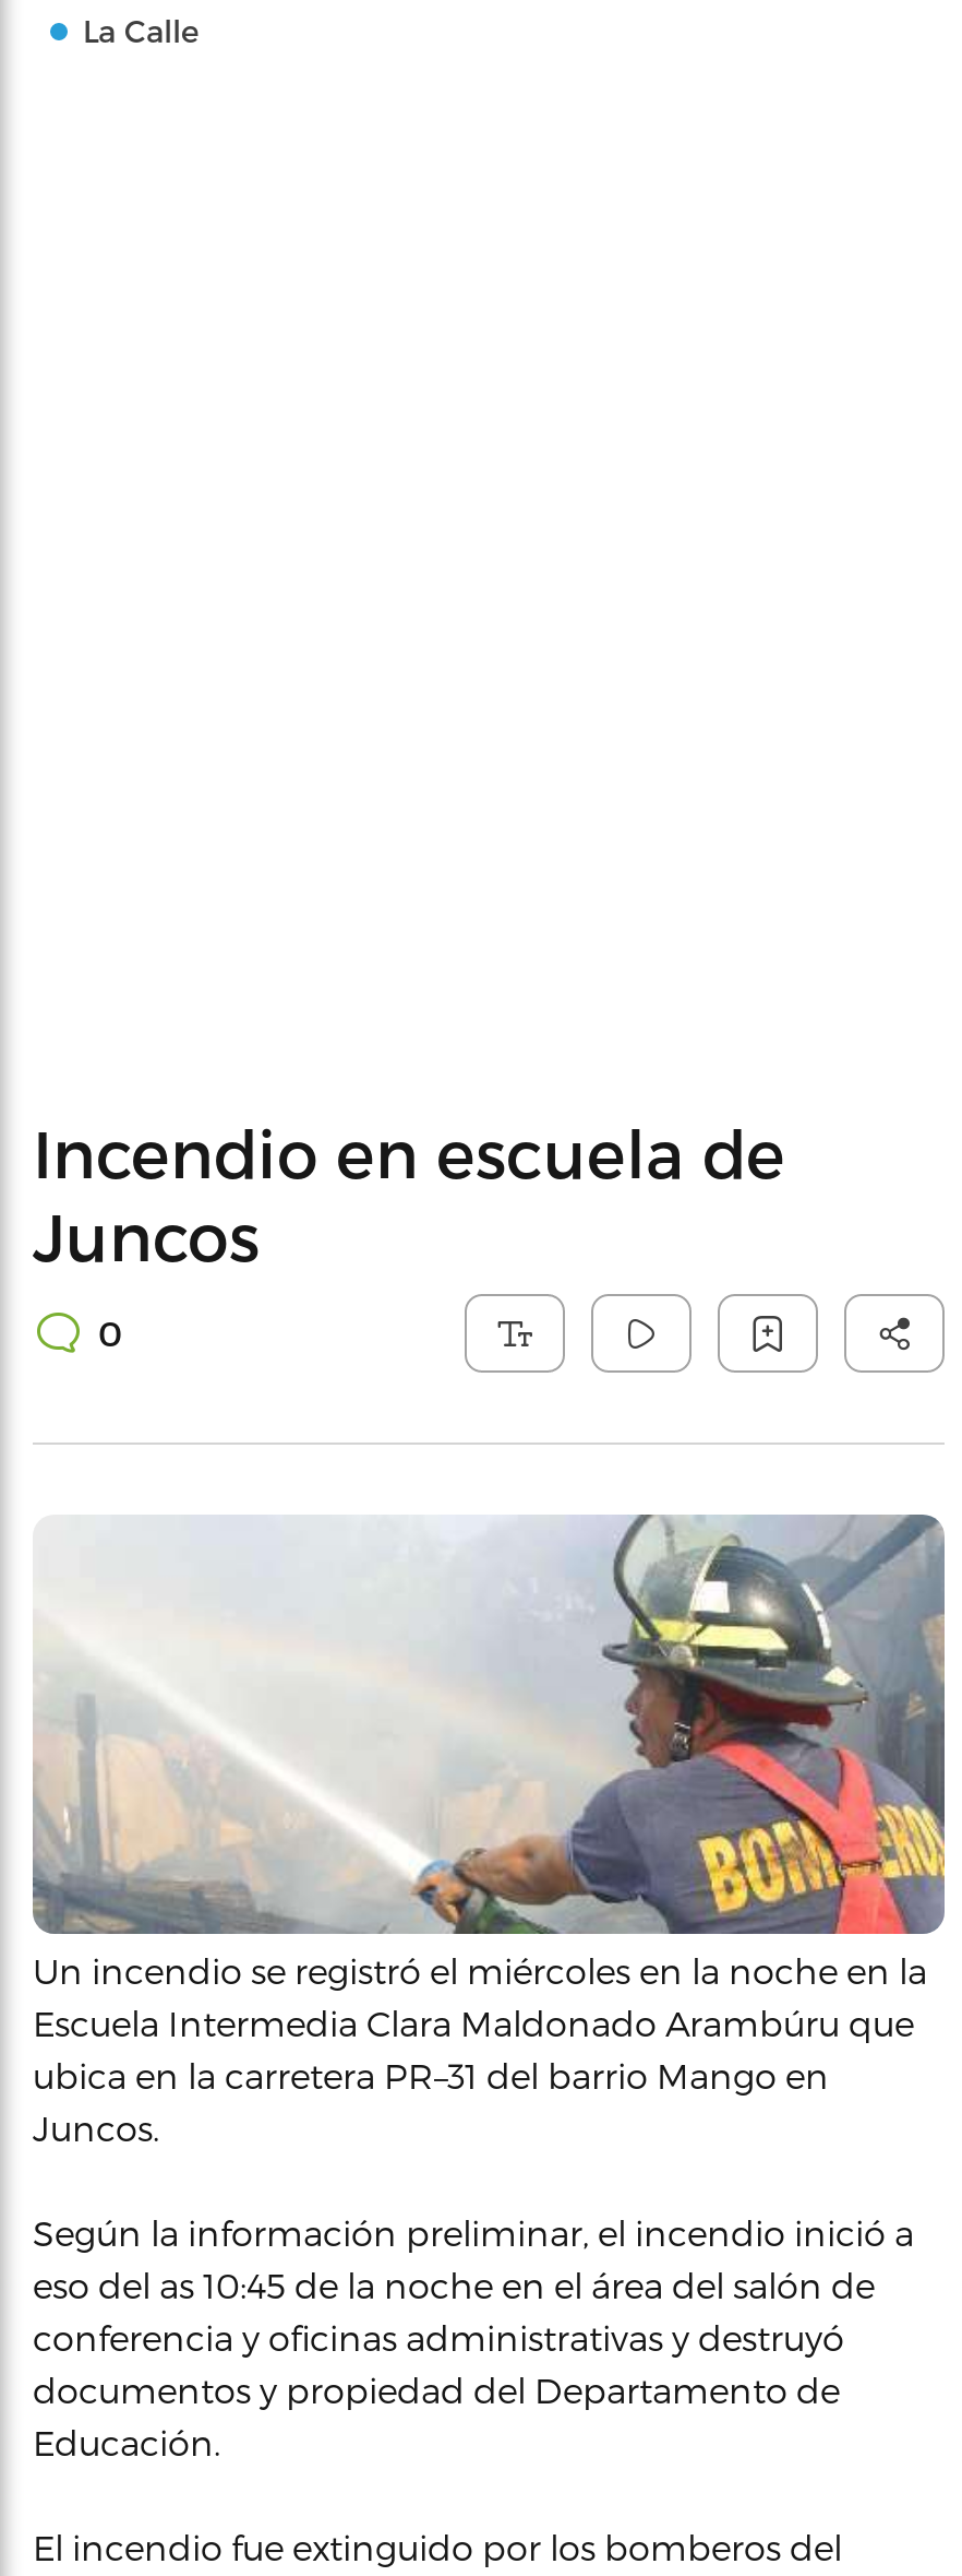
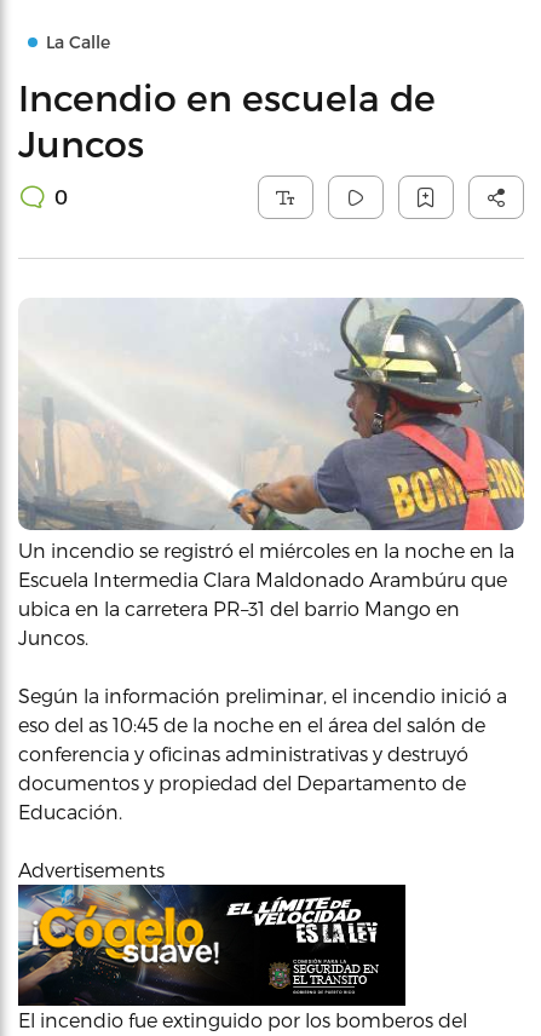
moved [28,1113,949,2462] -> [16,75,526,823]: [image] | Incendio en escuela de | Juncos | ... | documentos y propiedad del Departamento de | Educación.
none -> [17,884,407,1006] [image]
none -> [18,858,165,881] Advertisements

